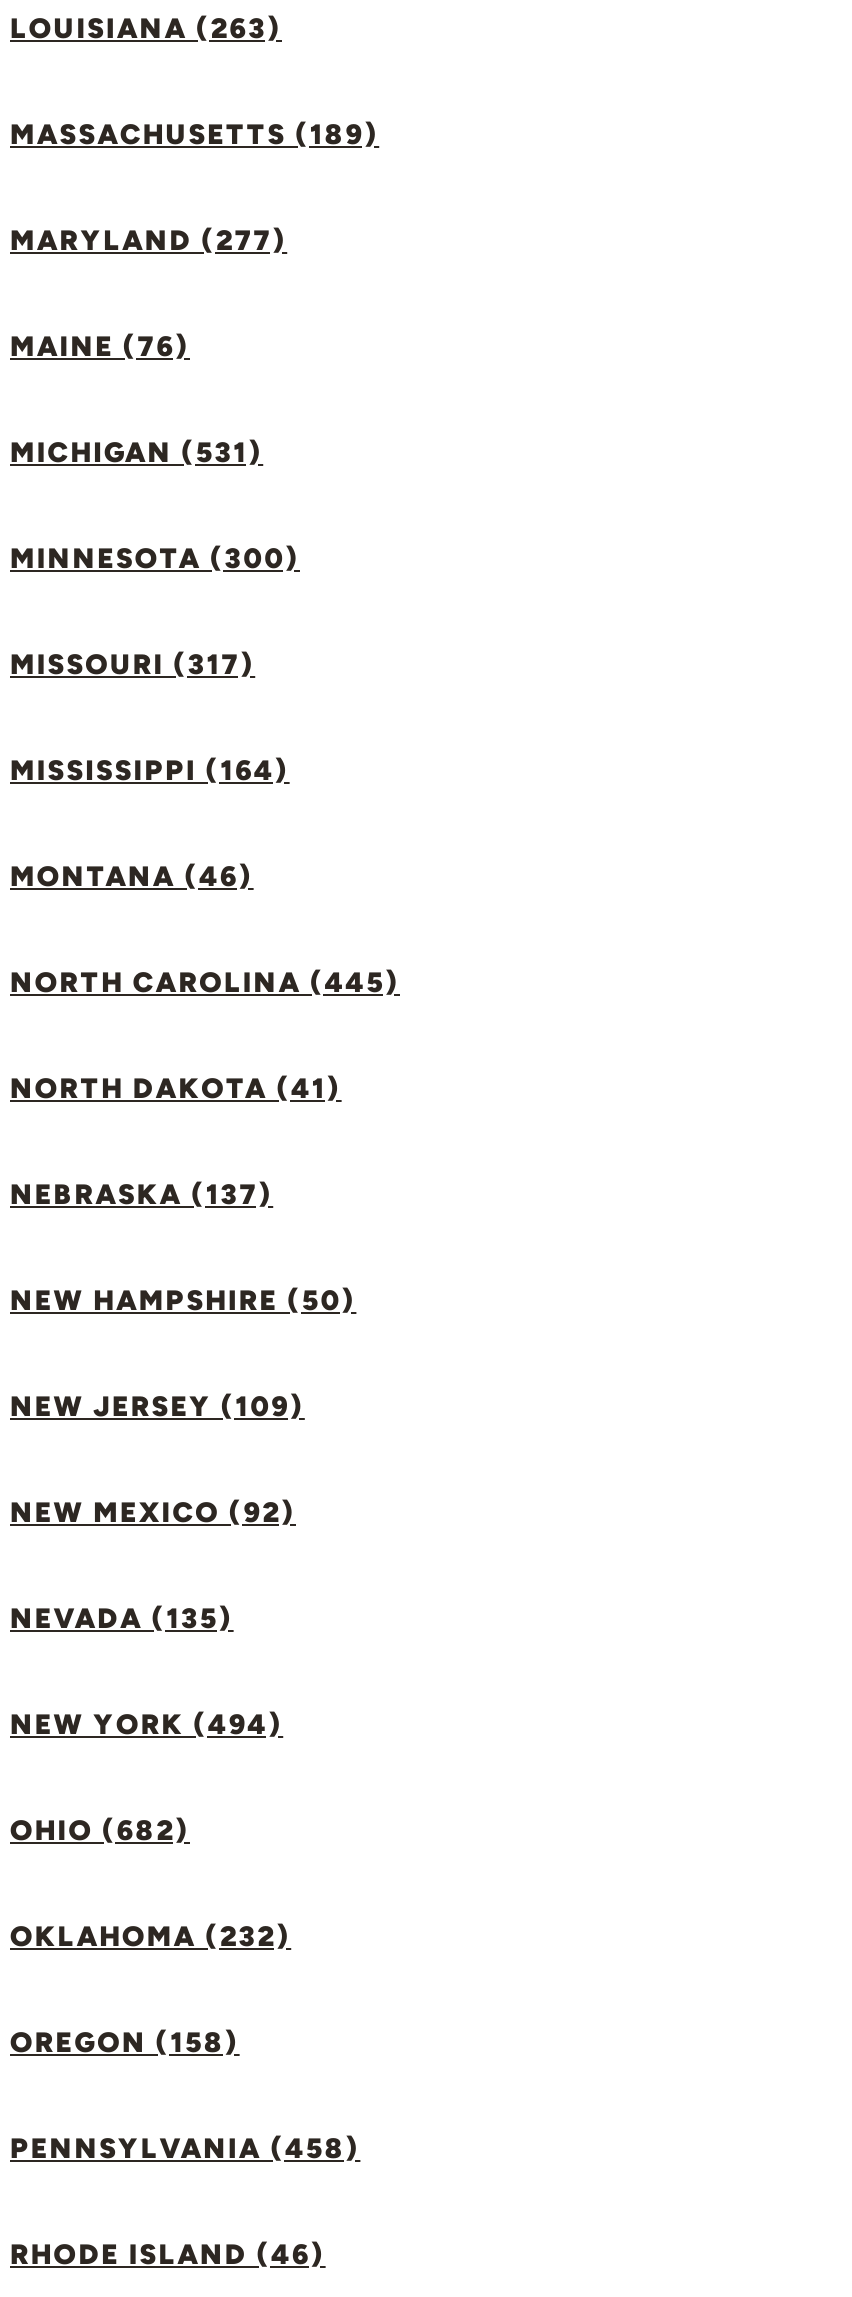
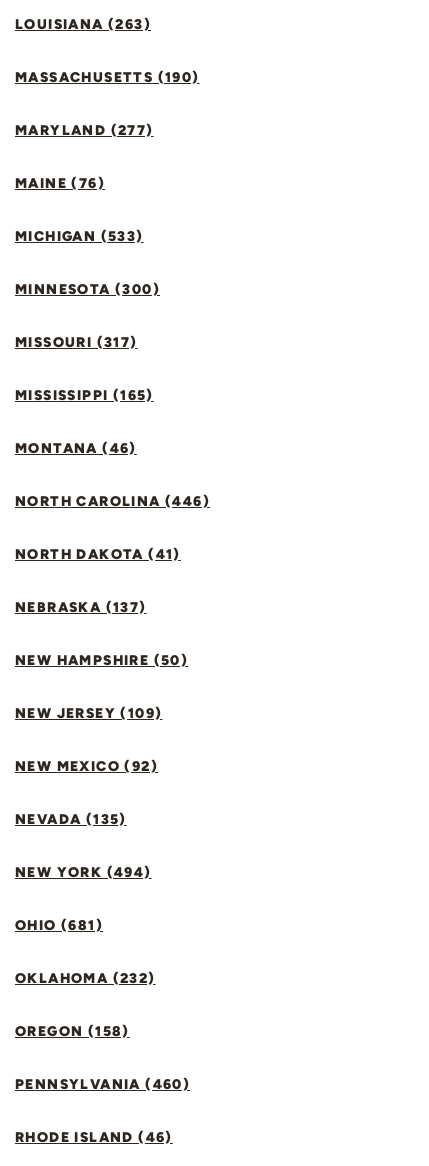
[10,118,379,152] MASSACHUSETTS (189) -> [15,69,200,86] MASSACHUSETTS (190)
[10,436,263,470] MICHIGAN (531) -> [15,228,144,245] MICHIGAN (533)
[10,754,290,788] MISSISSIPPI (164) -> [15,387,154,404] MISSISSIPPI (165)
[10,966,400,1000] NORTH CAROLINA (445) -> [15,493,210,510] NORTH CAROLINA (446)
[10,1814,190,1848] OHIO (682) -> [15,917,103,934] OHIO (681)
[10,2132,360,2166] PENNSYLVANIA (458) -> [15,1076,190,1093] PENNSYLVANIA (460)

